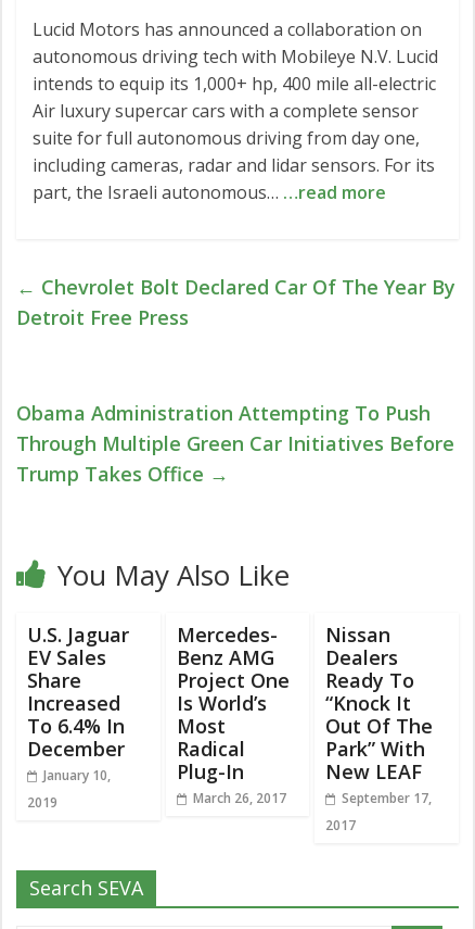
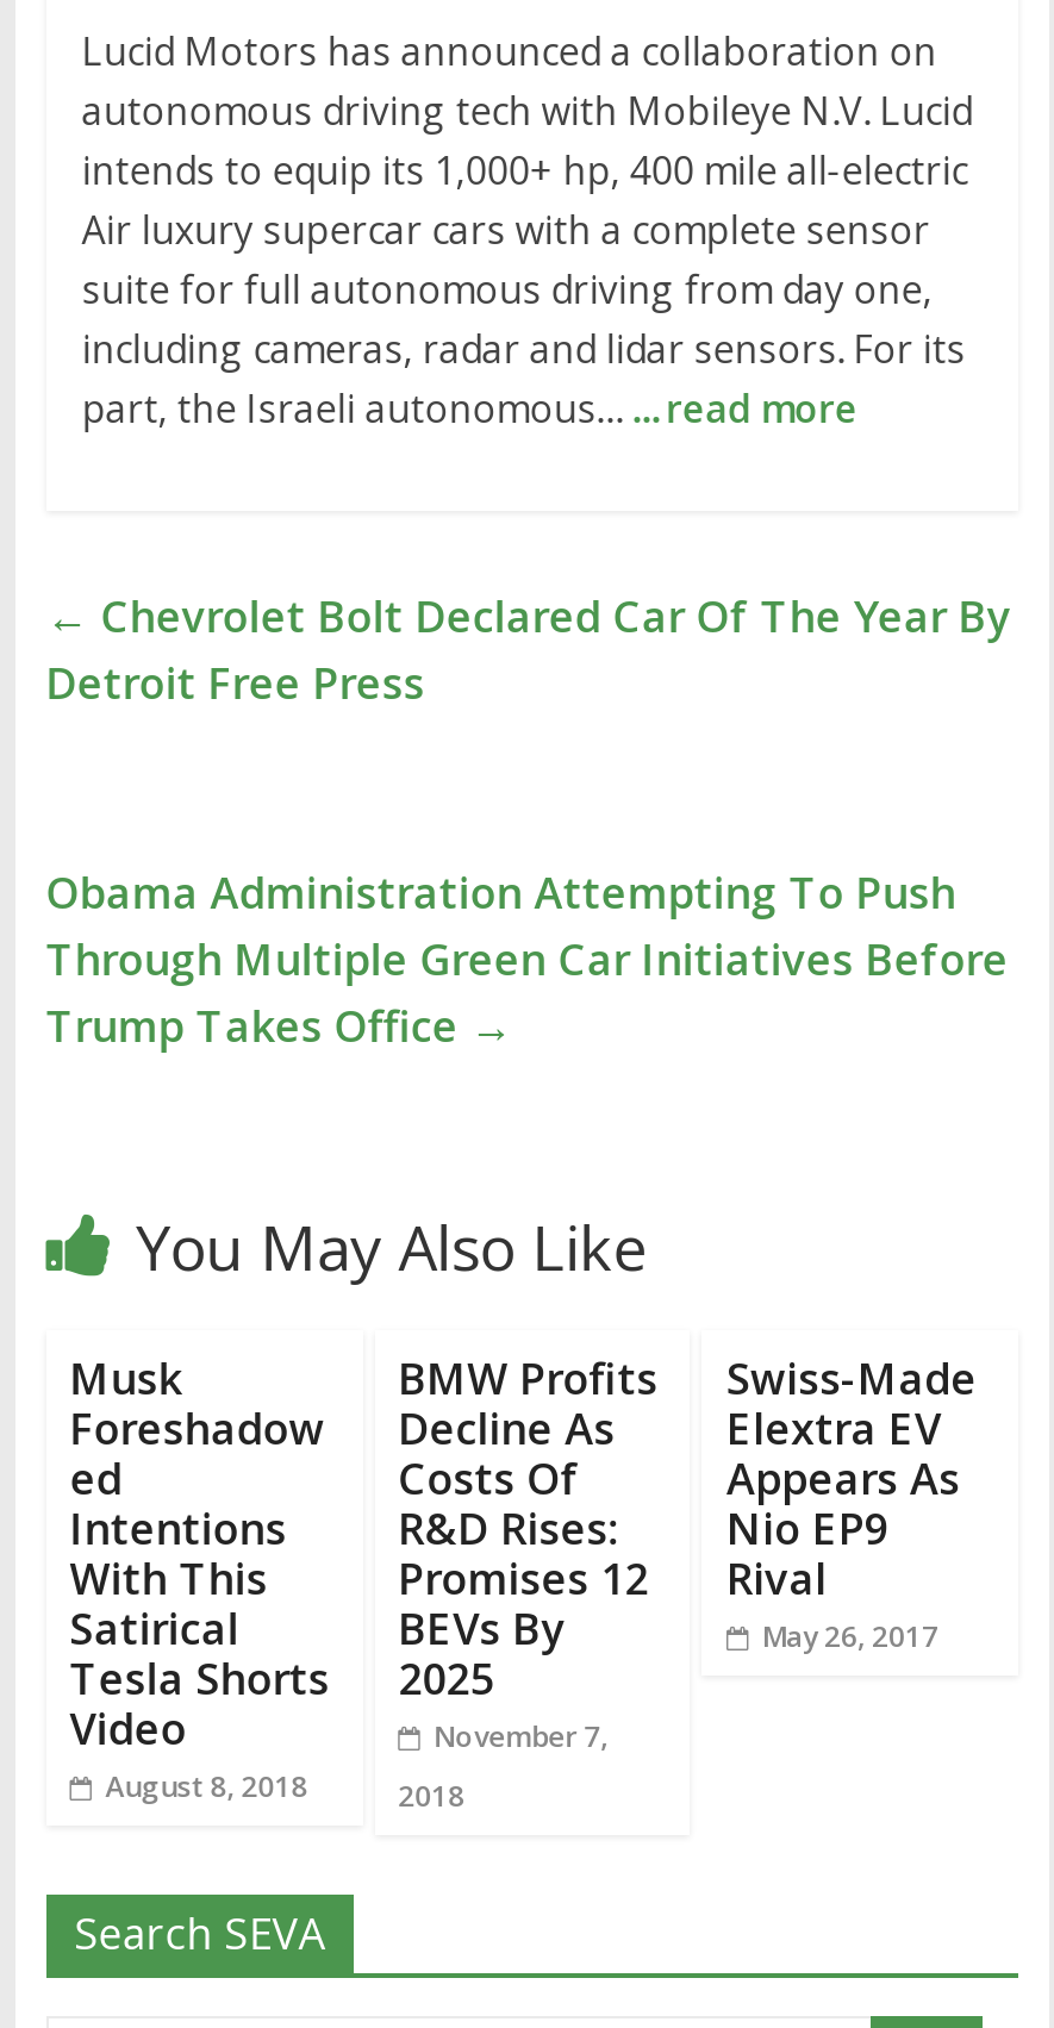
[27,622,129,812] U.S. Jaguar | EV Sales | Share | Increased | To 6.4% In | December | January 10, | 2019 -> [70,1349,329,1807] Musk | Foreshadow | ed | Intentions | With This | Satirical | Tesla Shorts | Video | August 8, 2018
[176,622,289,807] Mercedes- | Benz AMG | Project One | Is World’s | Most | Radical | Plug-In | March 26, 2017 -> [398,1349,658,1816] BMW Profits | Decline As | Costs Of | R&D Rises: | Promises 12 | BEVs By | 2025 | November 7, | 2018
[326,622,433,834] Nissan | Dealers | Ready To | “Knock It | Out Of The | Park” With | New LEAF | September 17, | 2017 -> [726,1349,976,1656] Swiss-Made | Elextra EV | Appears As | Nio EP9 | Rival | May 26, 2017

